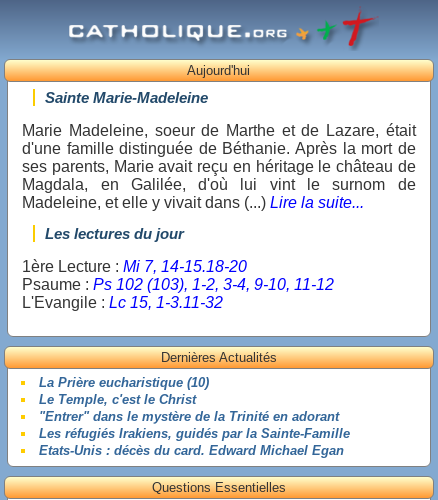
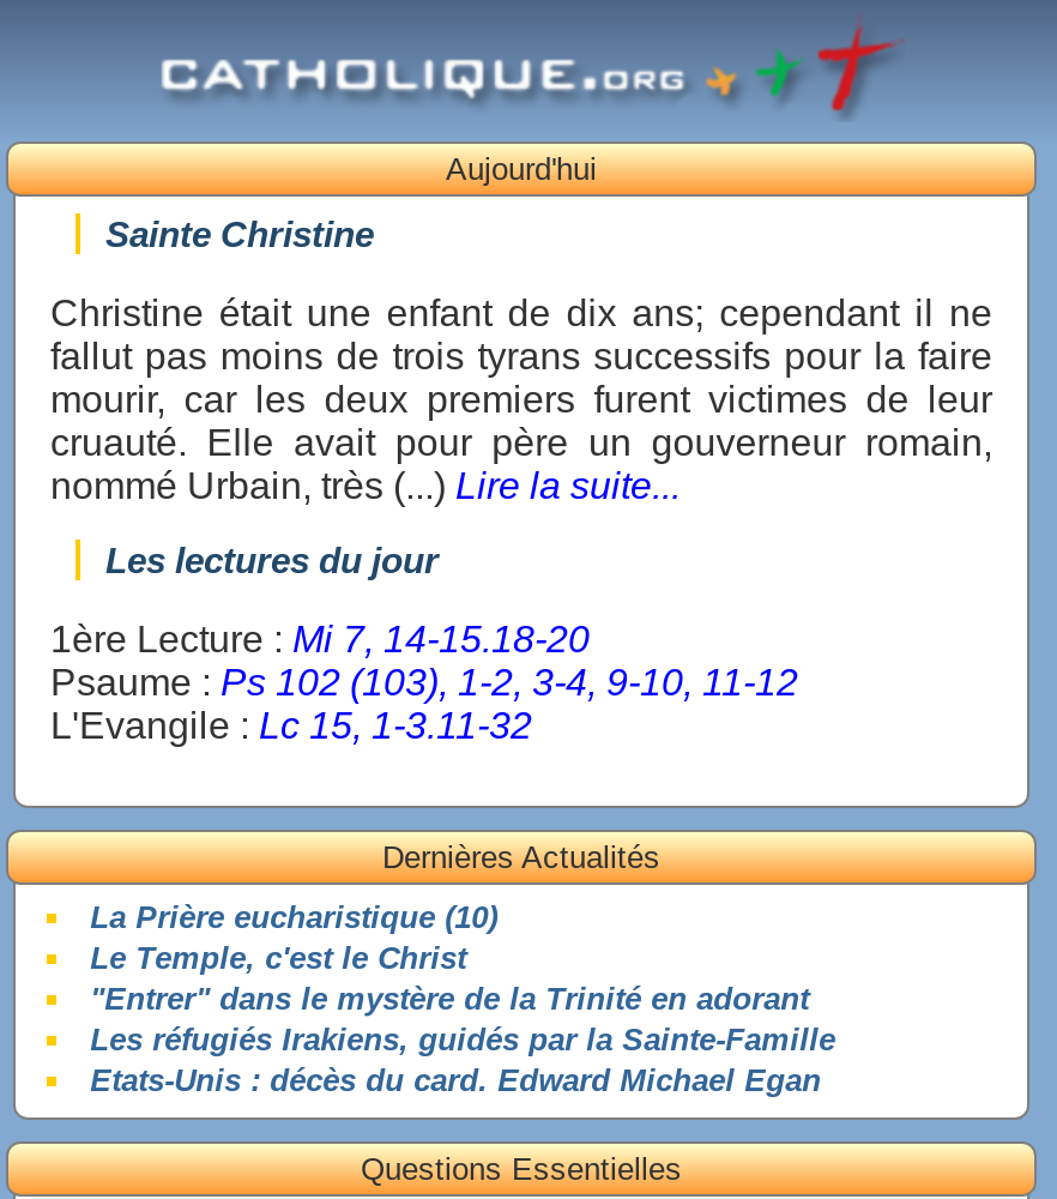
[45,89,208,106] Sainte Marie-Madeleine -> [105,213,374,254] Sainte Christine
[22,122,415,211] Marie Madeleine, soeur de Marthe et de Lazare, était | d'une famille distinguée de Béthanie. Après la mort de | ses parents, Marie avait reçu en héritage le château de | Magdala, en Galilée, d'où lui vint le surnom de | Madeleine, et elle y vivait dans (...) Lire la suite... -> [50,293,992,506] Christine était une enfant de dix ans; cependant il ne | fallut pas moins de trois tyrans successifs pour la faire | mourir, car les deux premiers furent victimes de leur | cruauté. Elle avait pour père un gouverneur romain, | nommé Urbain, très (...) Lire la suite...

